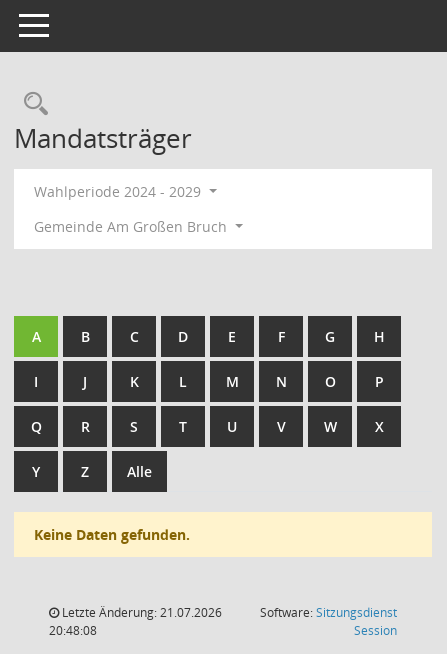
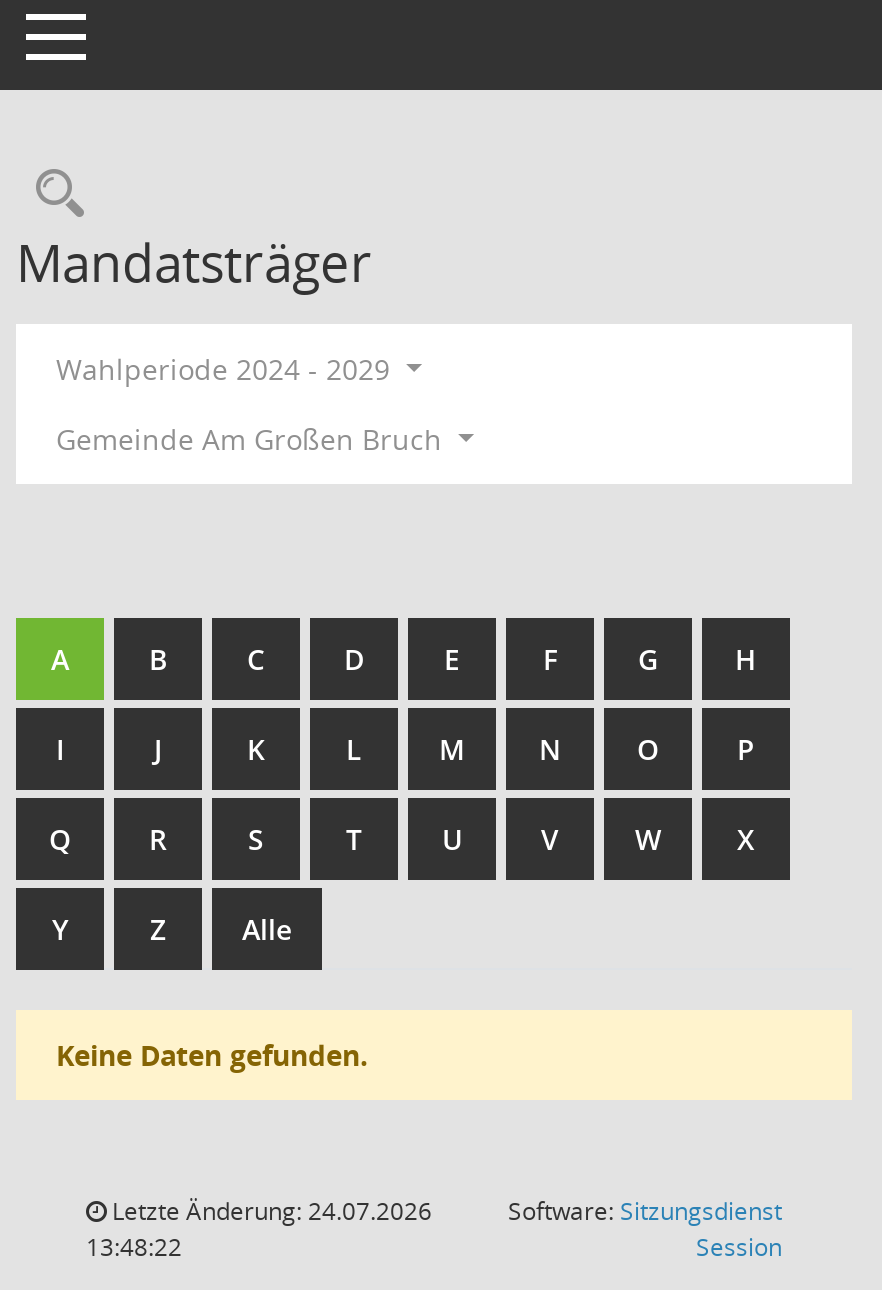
[59,604,222,621] Letzte Änderung: 21.07.2026 -> [106,1194,432,1228] Letzte Änderung: 24.07.2026
[49,622,97,639] 20:48:08 -> [86,1230,182,1264] 13:48:22

